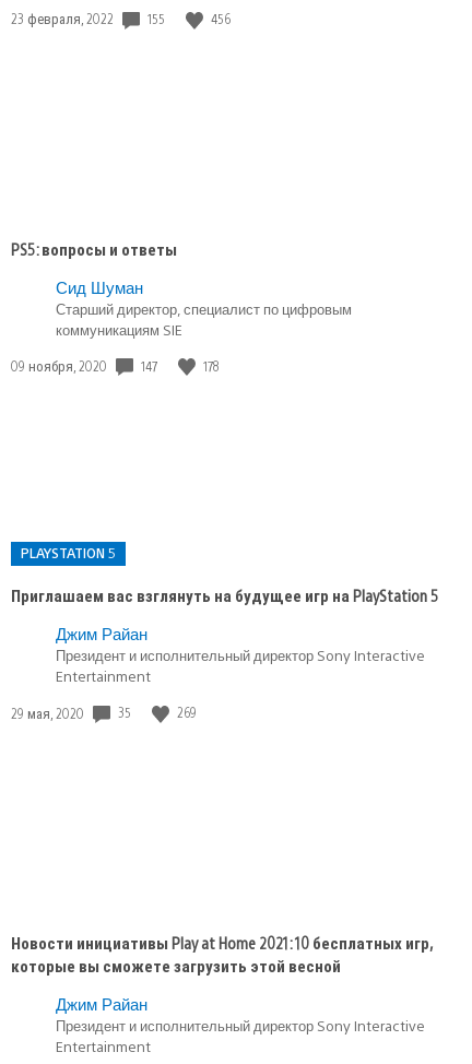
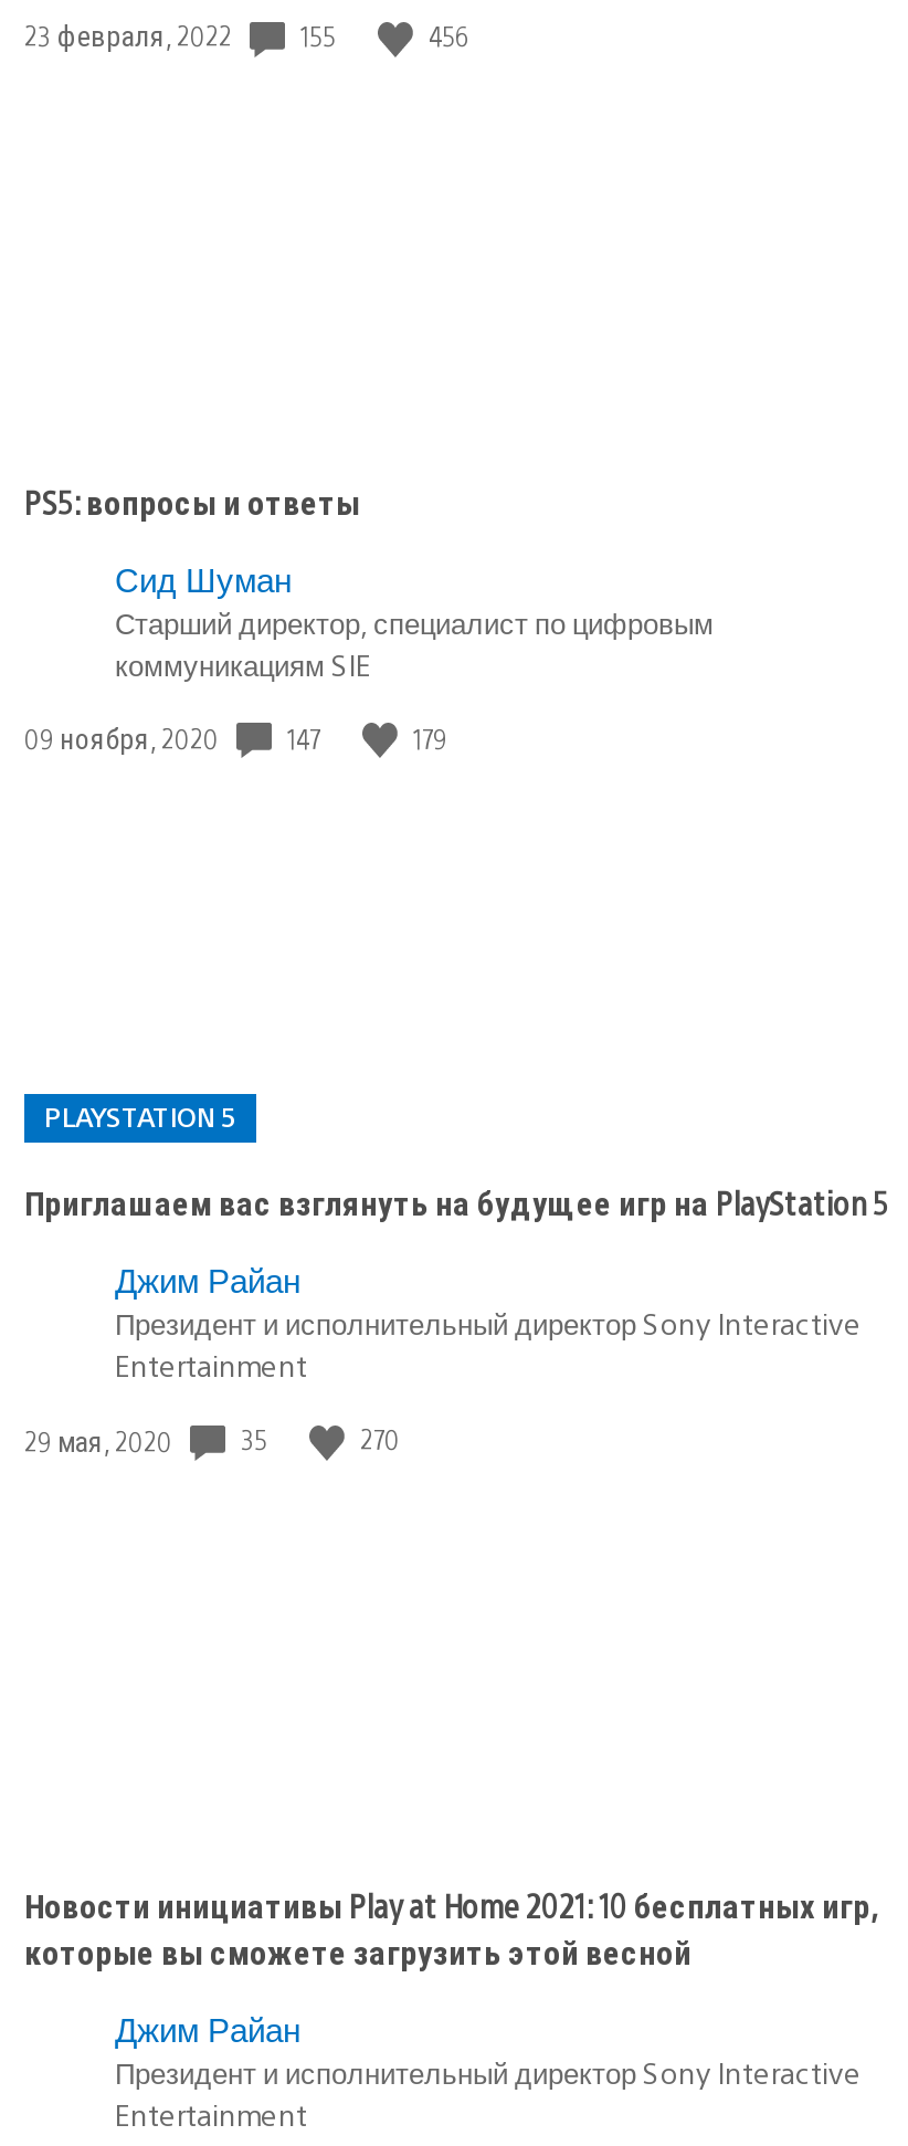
[203,356,220,374] 178 -> [413,718,446,755] 179
[177,703,197,721] 269 -> [360,1420,400,1457] 270

